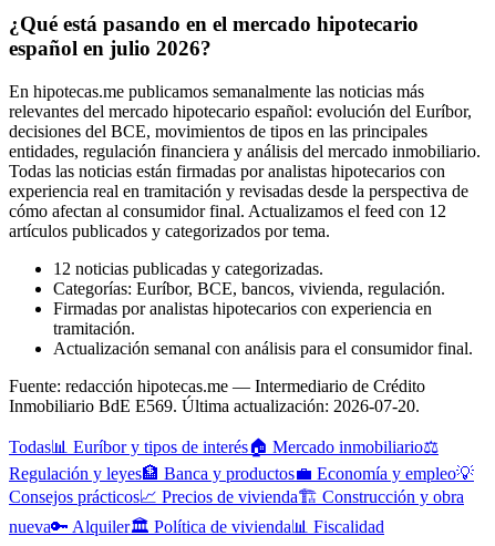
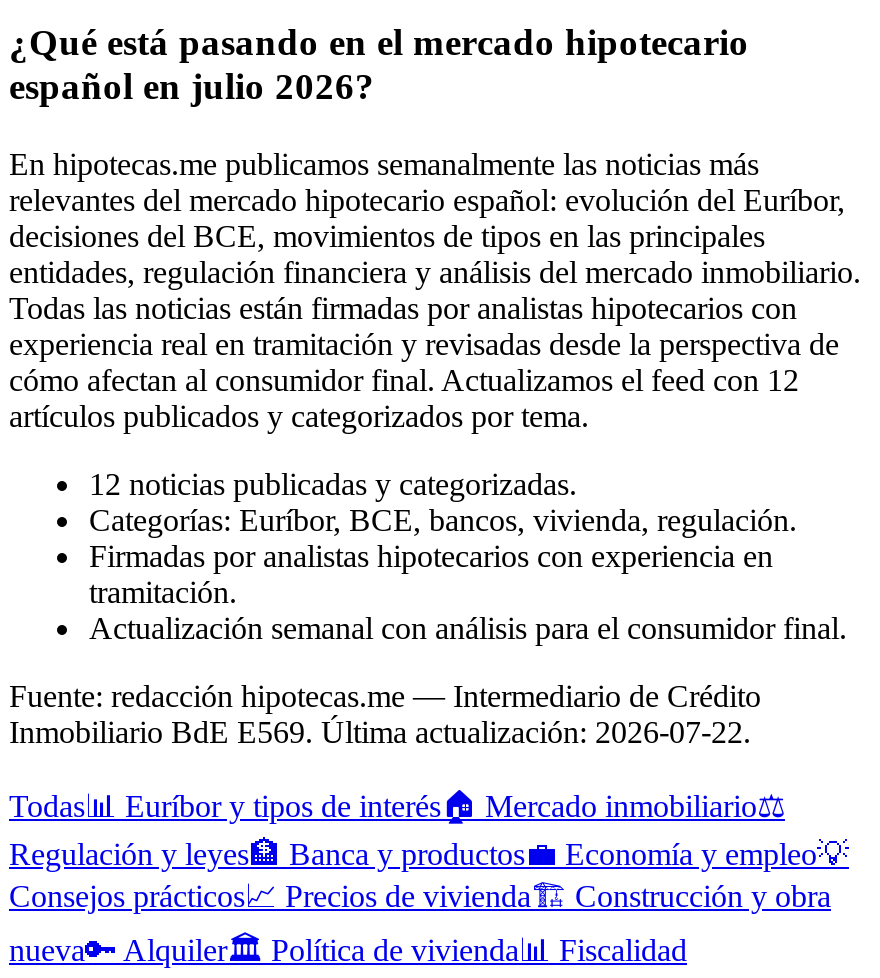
[9,397,420,415] Inmobiliario BdE E569. Última actualización: 2026-07-20. -> [9,715,751,749] Inmobiliario BdE E569. Última actualización: 2026-07-22.

